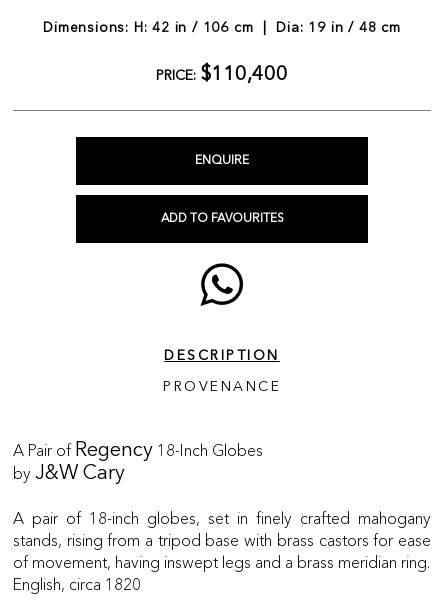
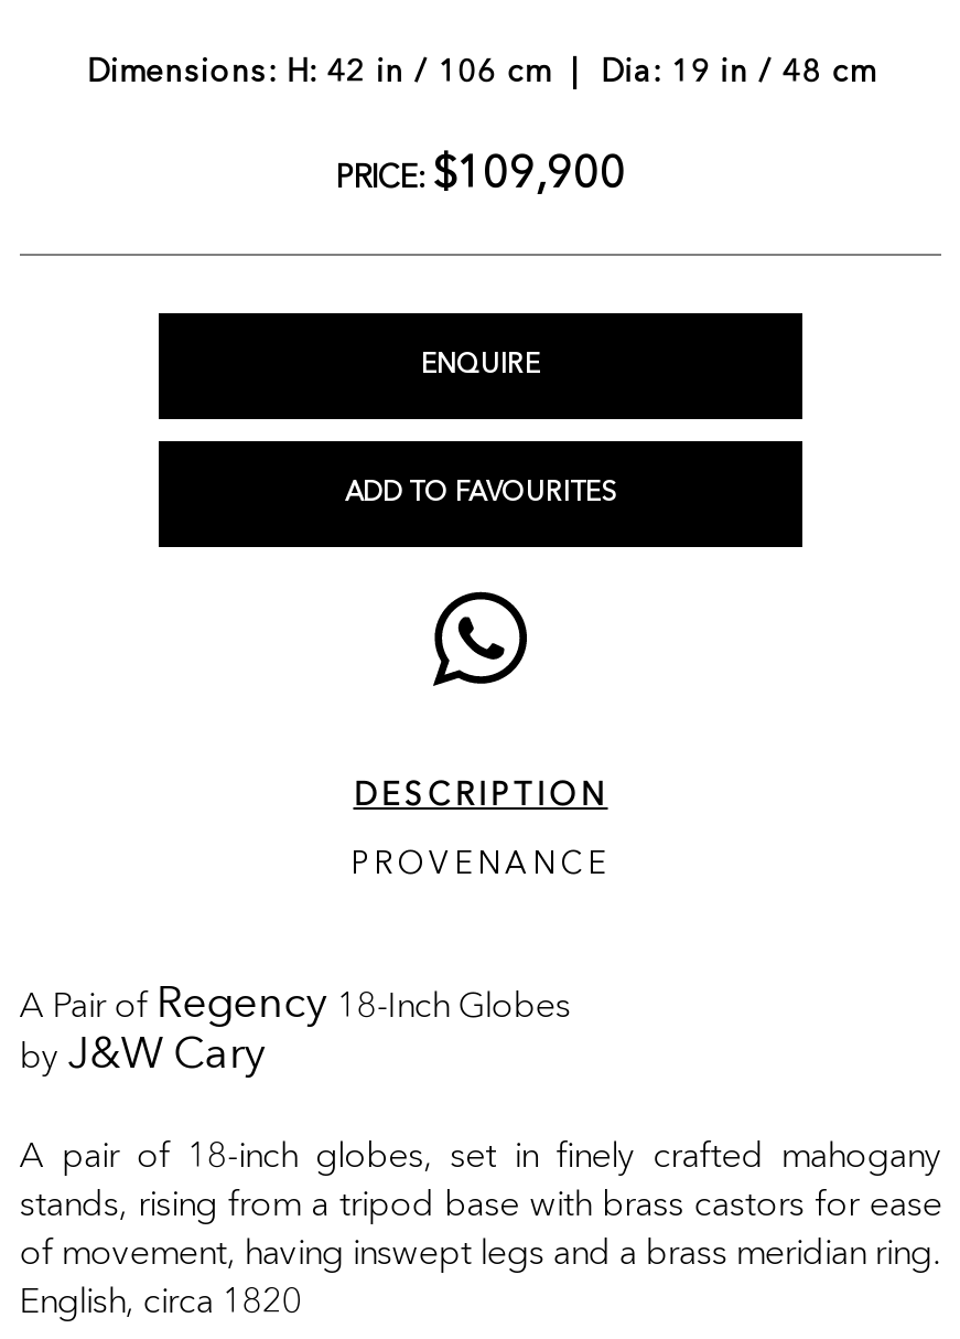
[156,65,288,85] PRICE: $110,400 -> [335,156,626,200] PRICE: $109,900

